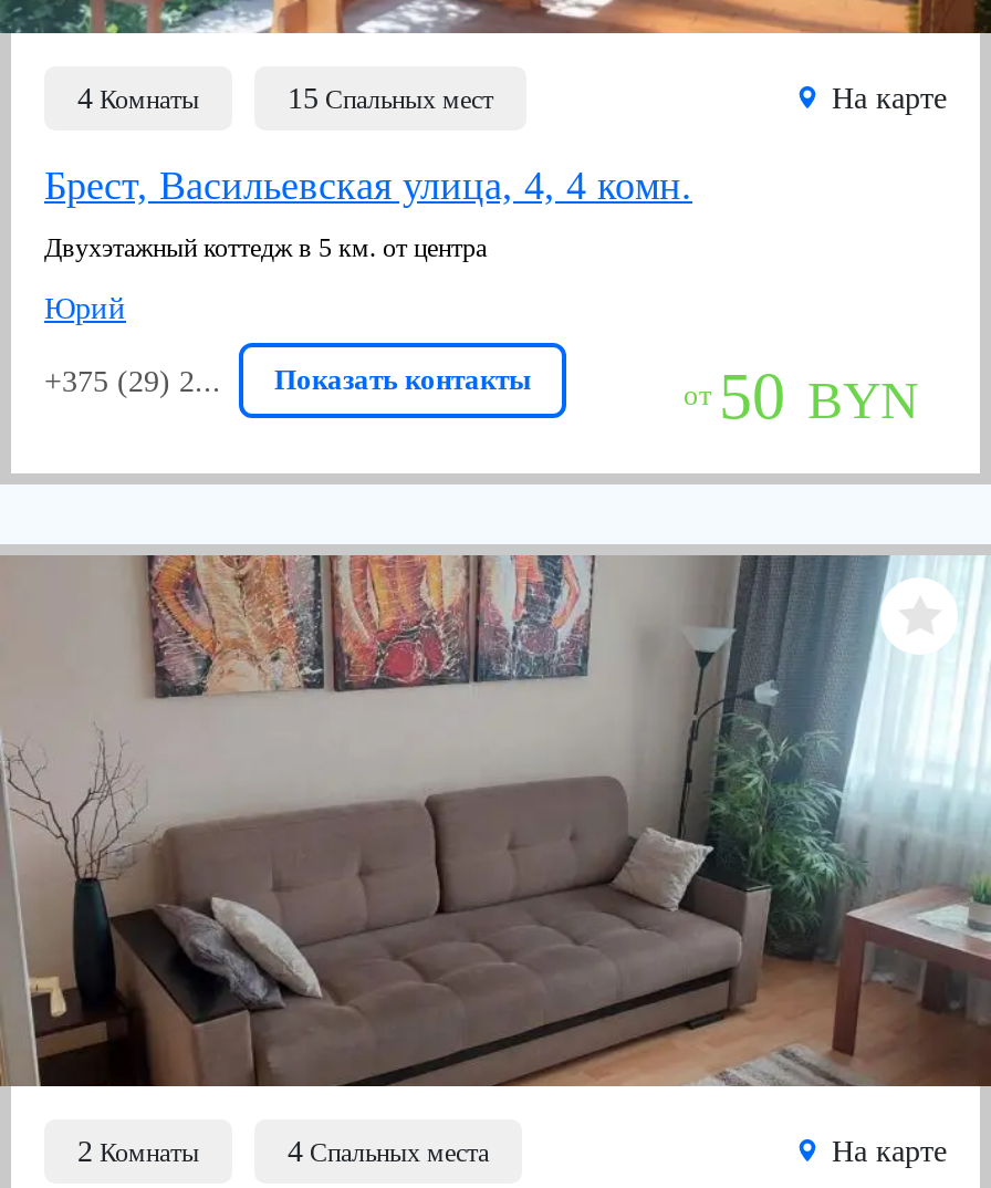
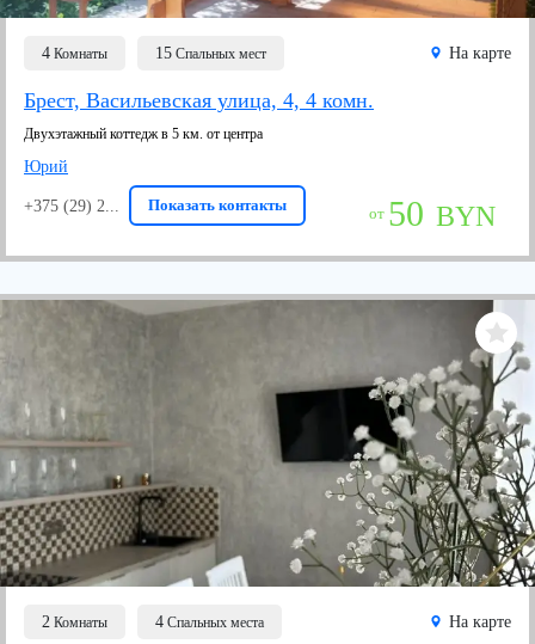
[7,555,984,1088] [image] -> [4,299,531,588] [image]

